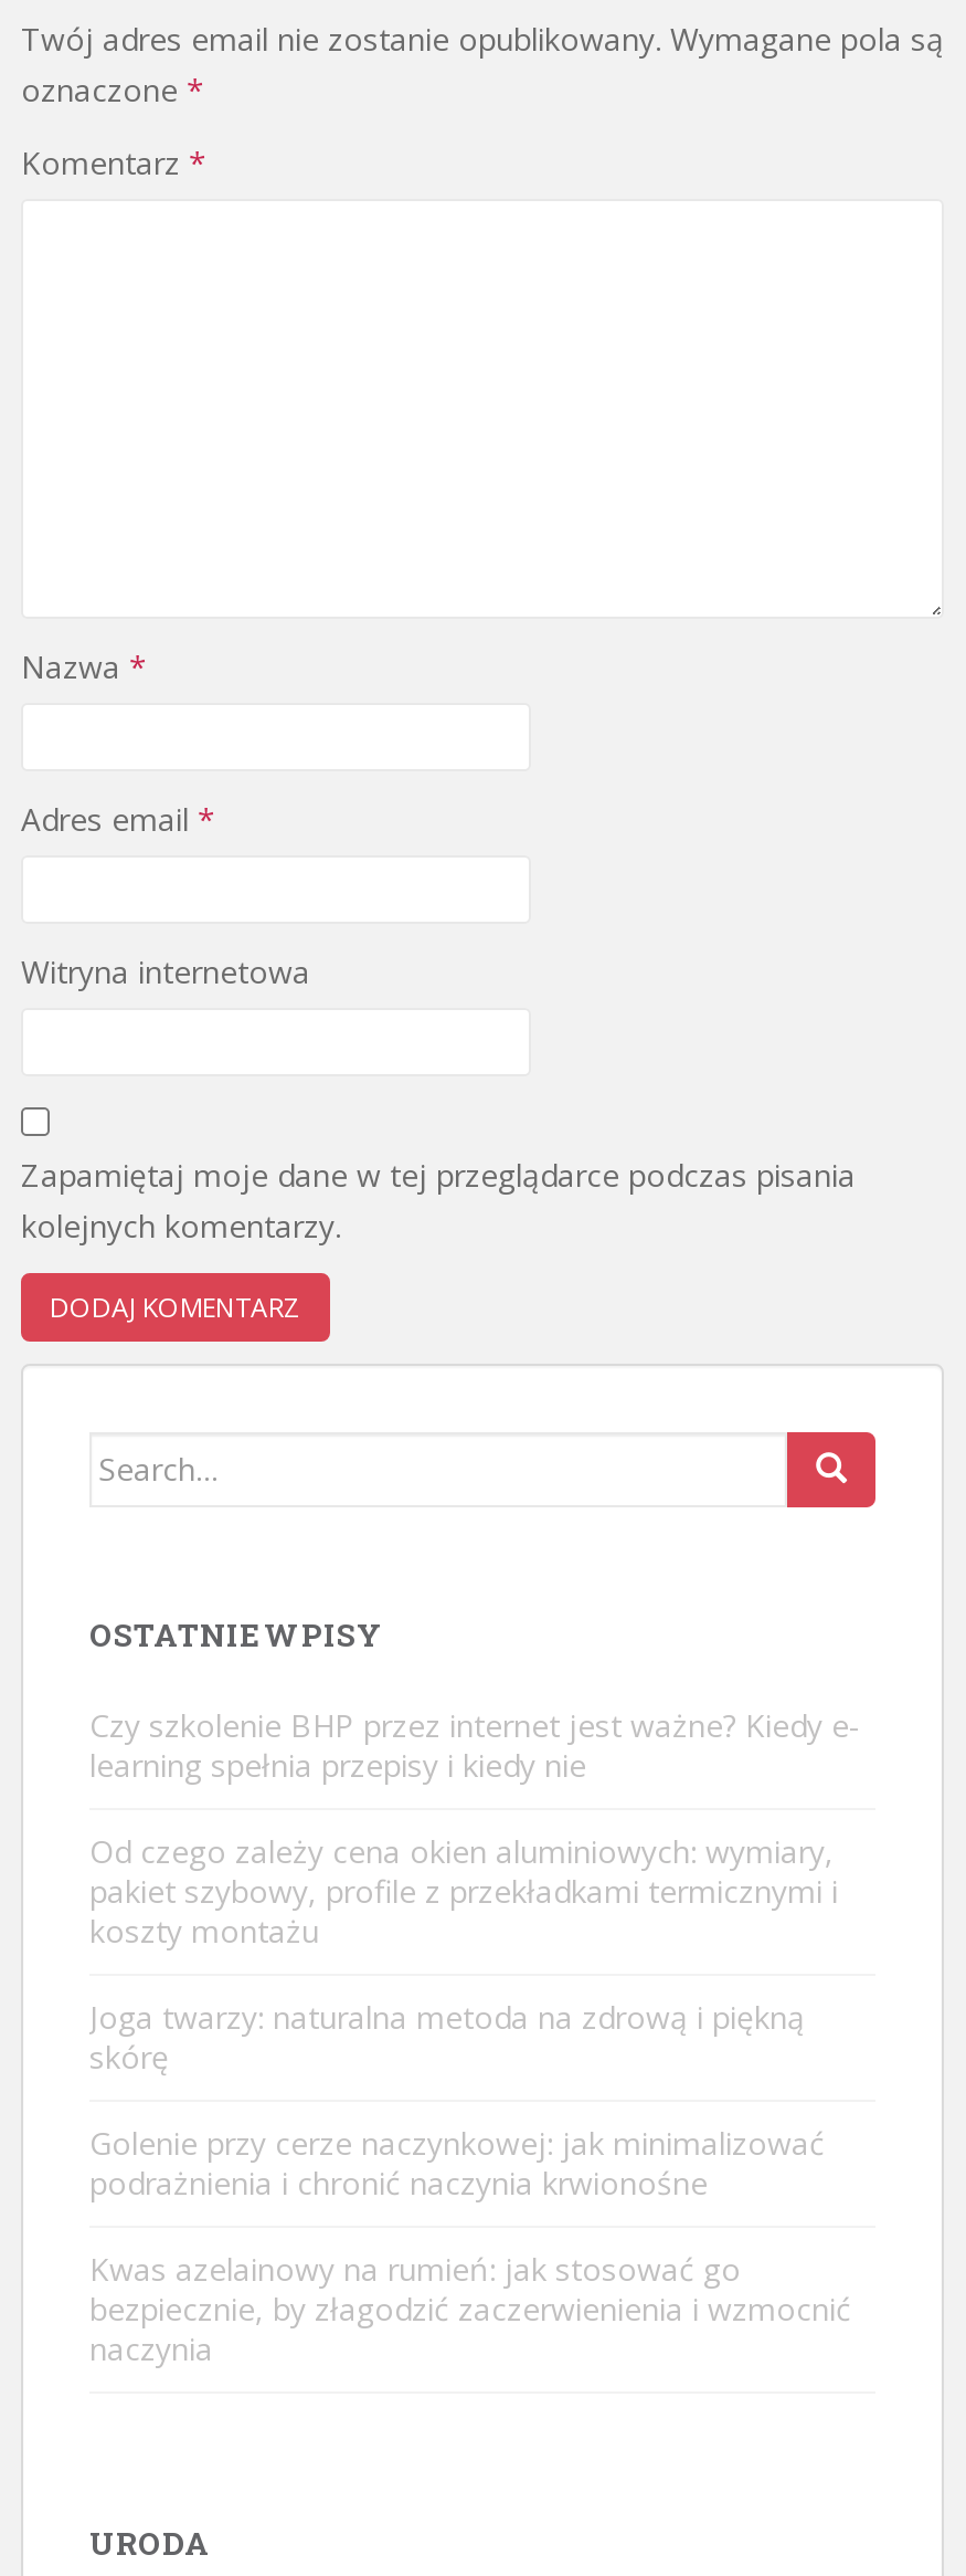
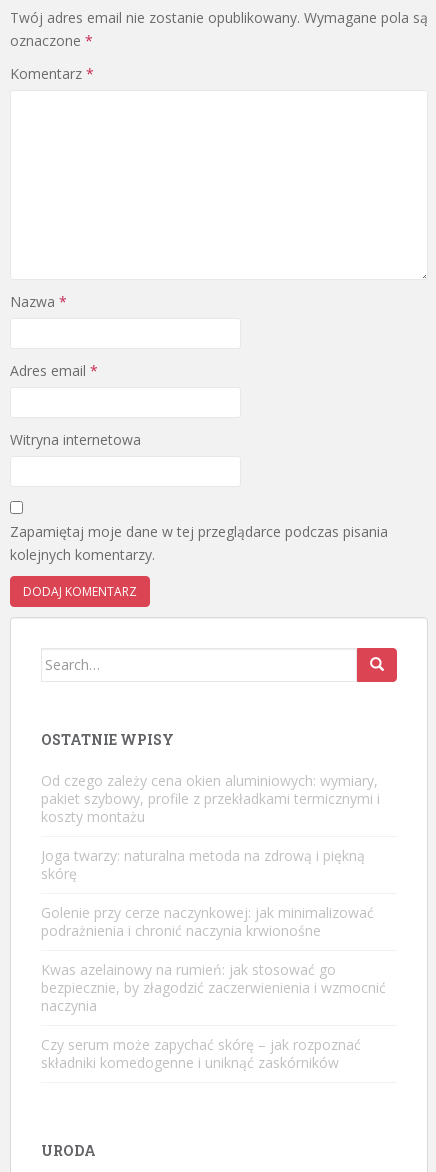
[89,1703,860,1785] Czy szkolenie BHP przez internet jest ważne? Kiedy e- | learning spełnia przepisy i kiedy nie -> none
moved [89,1829,851,2369] -> [41,771,386,1015]: Od czego zależy cena okien aluminiowych: wymiary, | pakiet szybowy, profile z przekładkami termicznymi i | koszty montażu | ... | bezpiecznie, by złagodzić zaczerwienienia i wzmocnić | naczynia
none -> [41,1035,361,1072] Czy serum może zapychać skórę – jak rozpoznać | składniki komedogenne i uniknąć zaskórników

